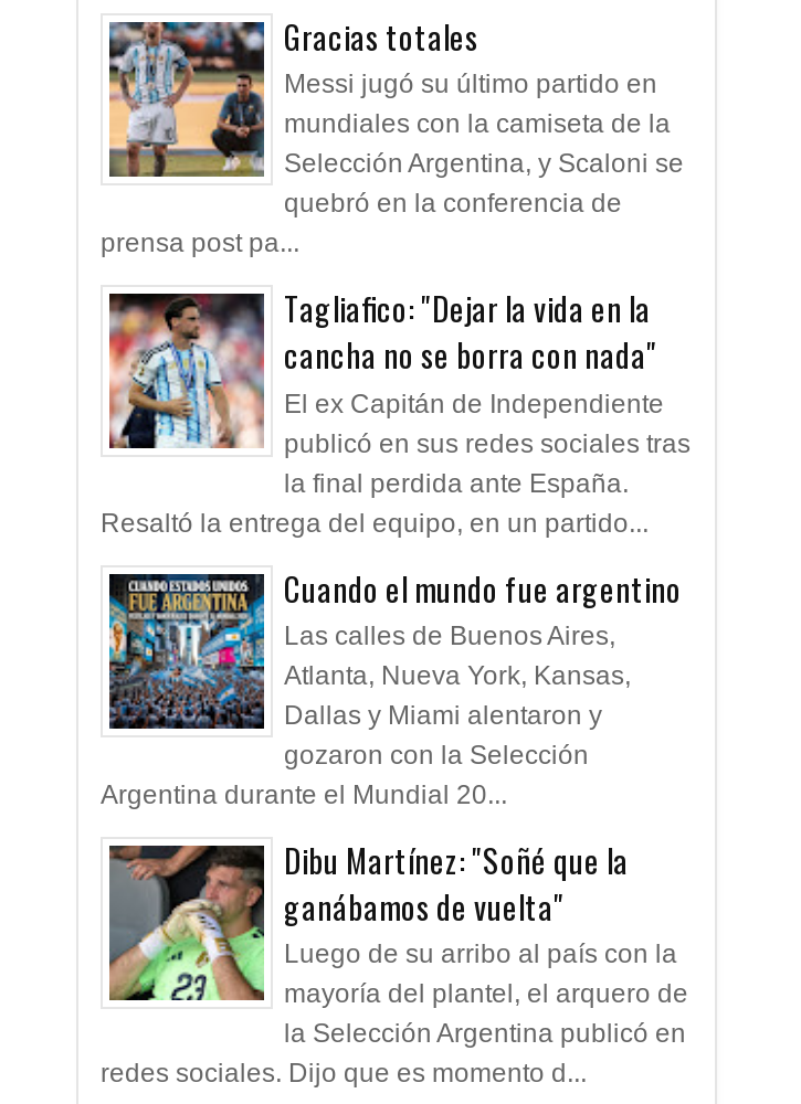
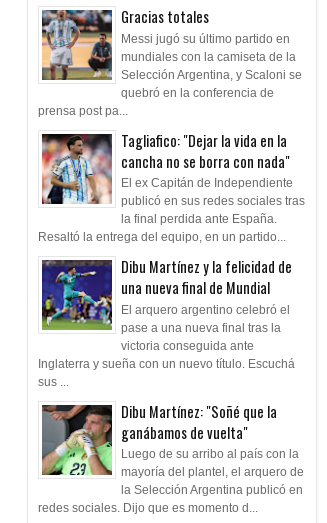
[101,565,682,811] [image] | Cuando el mundo fue argentino | Las calles de Buenos Aires, | Atlanta, Nueva York, Kansas, | Dallas y Miami alentaron y | gozaron con la Selección | Argentina durante el Mundial 20... -> [38,256,295,389] [image] | Dibu Martínez y la felicidad de | una nueva final de Mundial | El arquero argentino celebró el | pase a una nueva final tras la | victoria conseguida ante | Inglaterra y sueña con un nuevo título. Escuchá | sus ...

